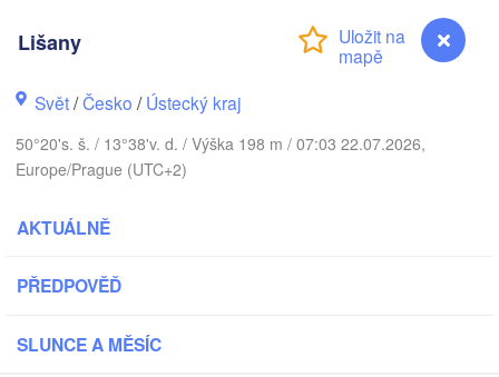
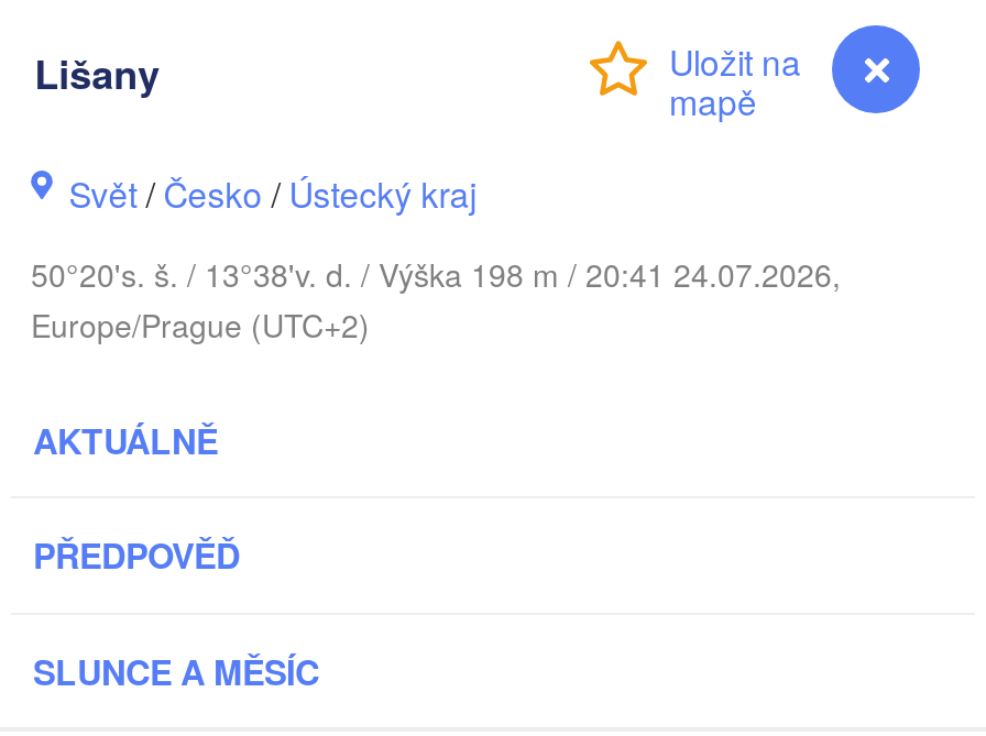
[16,132,425,155] 50°20's. š. / 13°38'v. d. / Výška 198 m / 07:03 22.07.2026, -> [31,252,841,296] 50°20's. š. / 13°38'v. d. / Výška 198 m / 20:41 24.07.2026,

